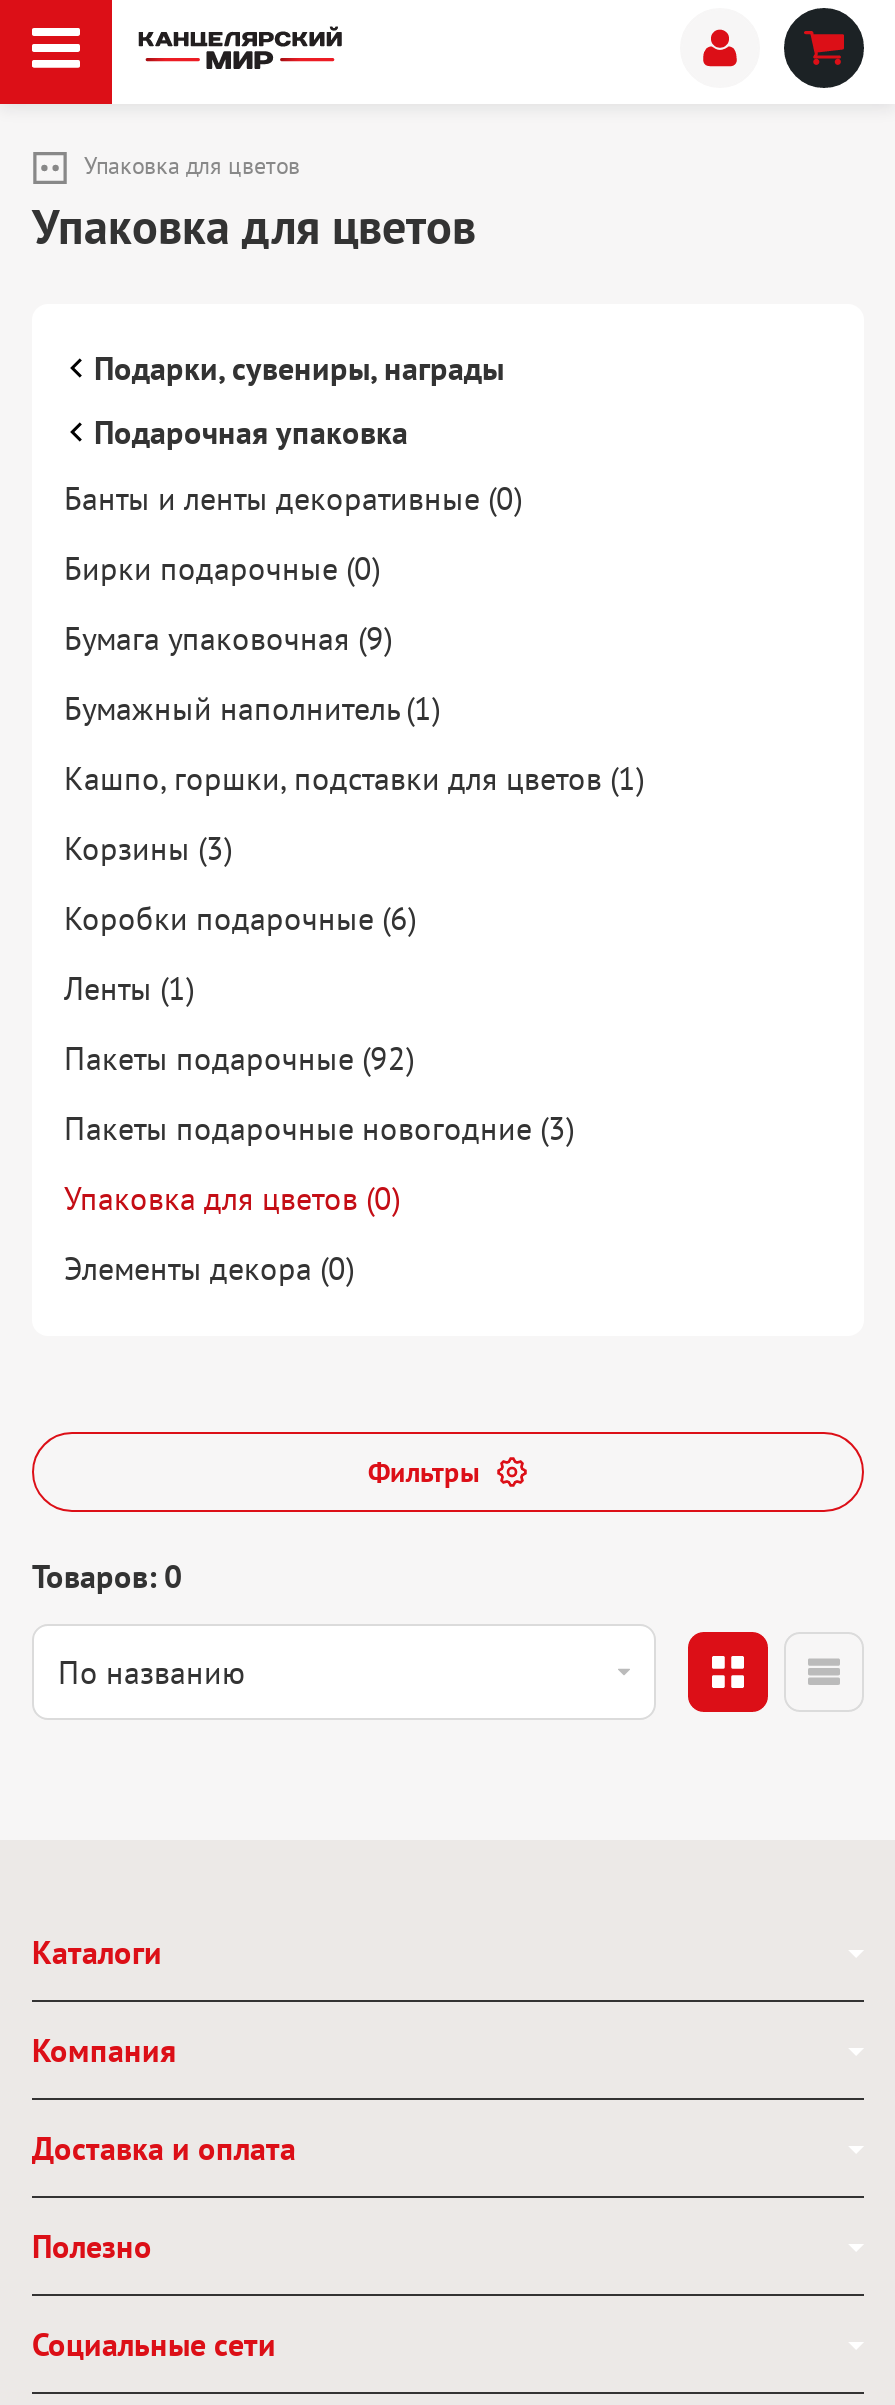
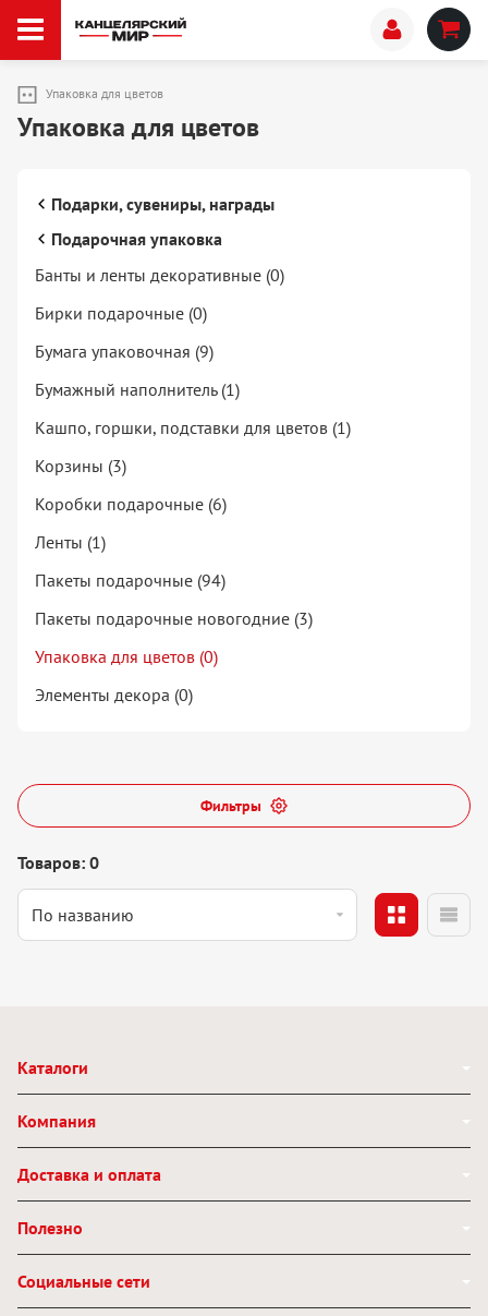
[64,1038,414,1078] Пакеты подарочные (92) -> [35,569,225,591] Пакеты подарочные (94)

